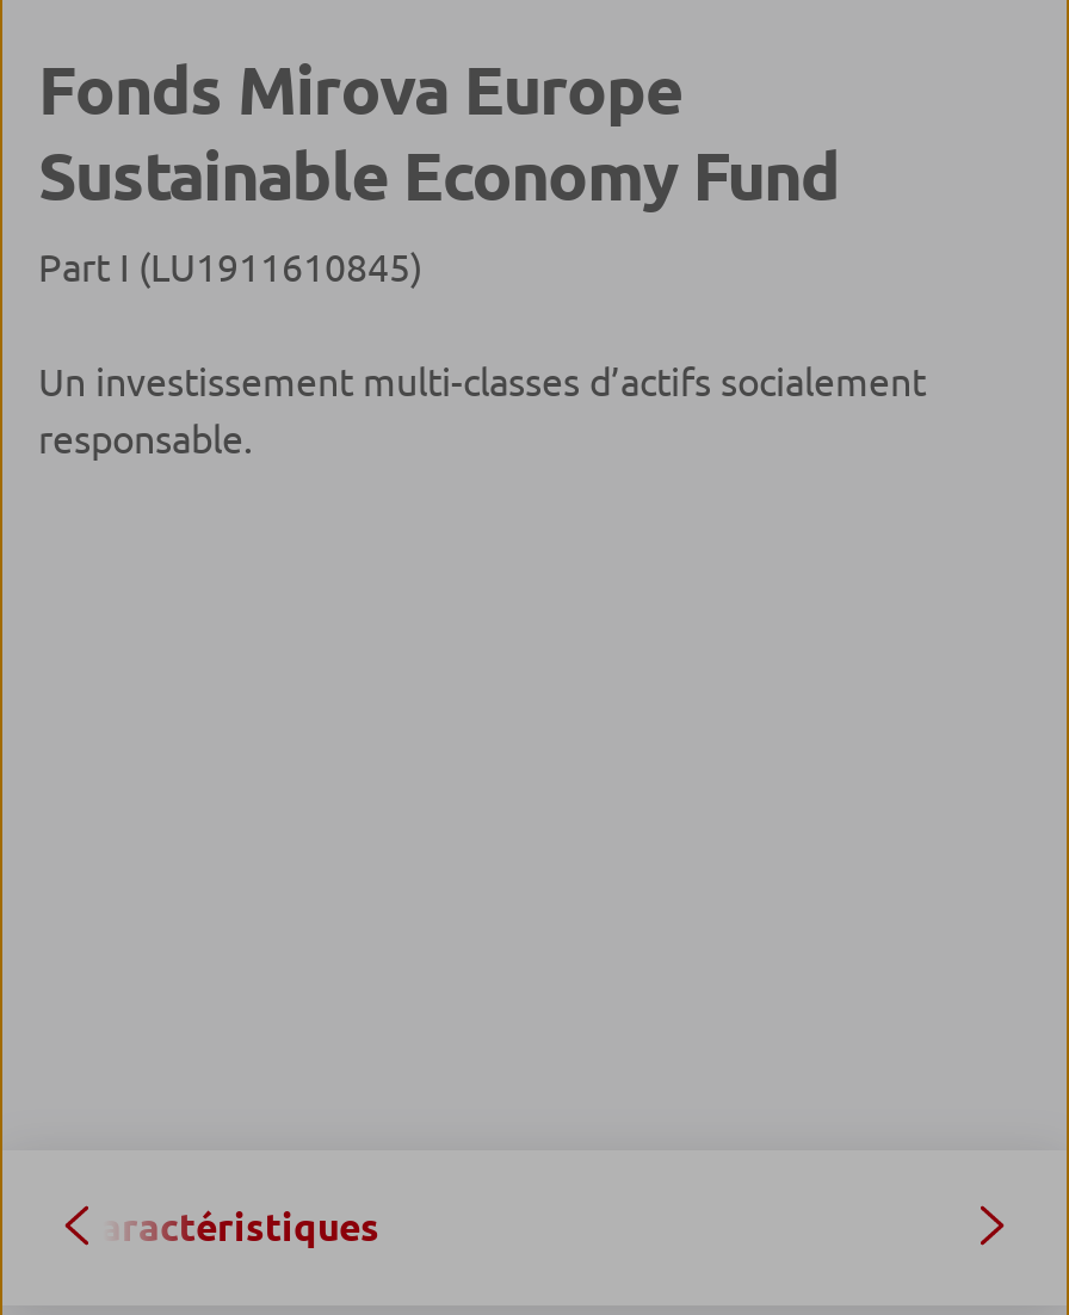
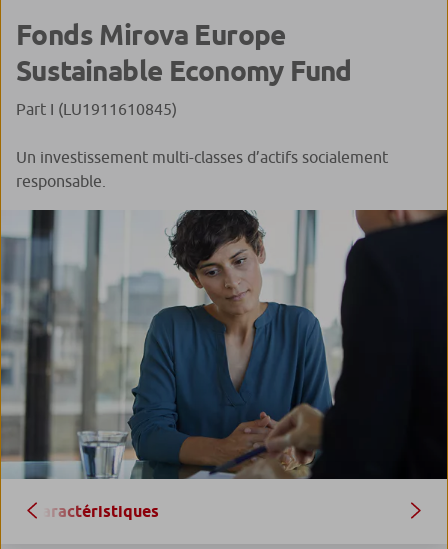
none -> [3,209,445,480] [image]

